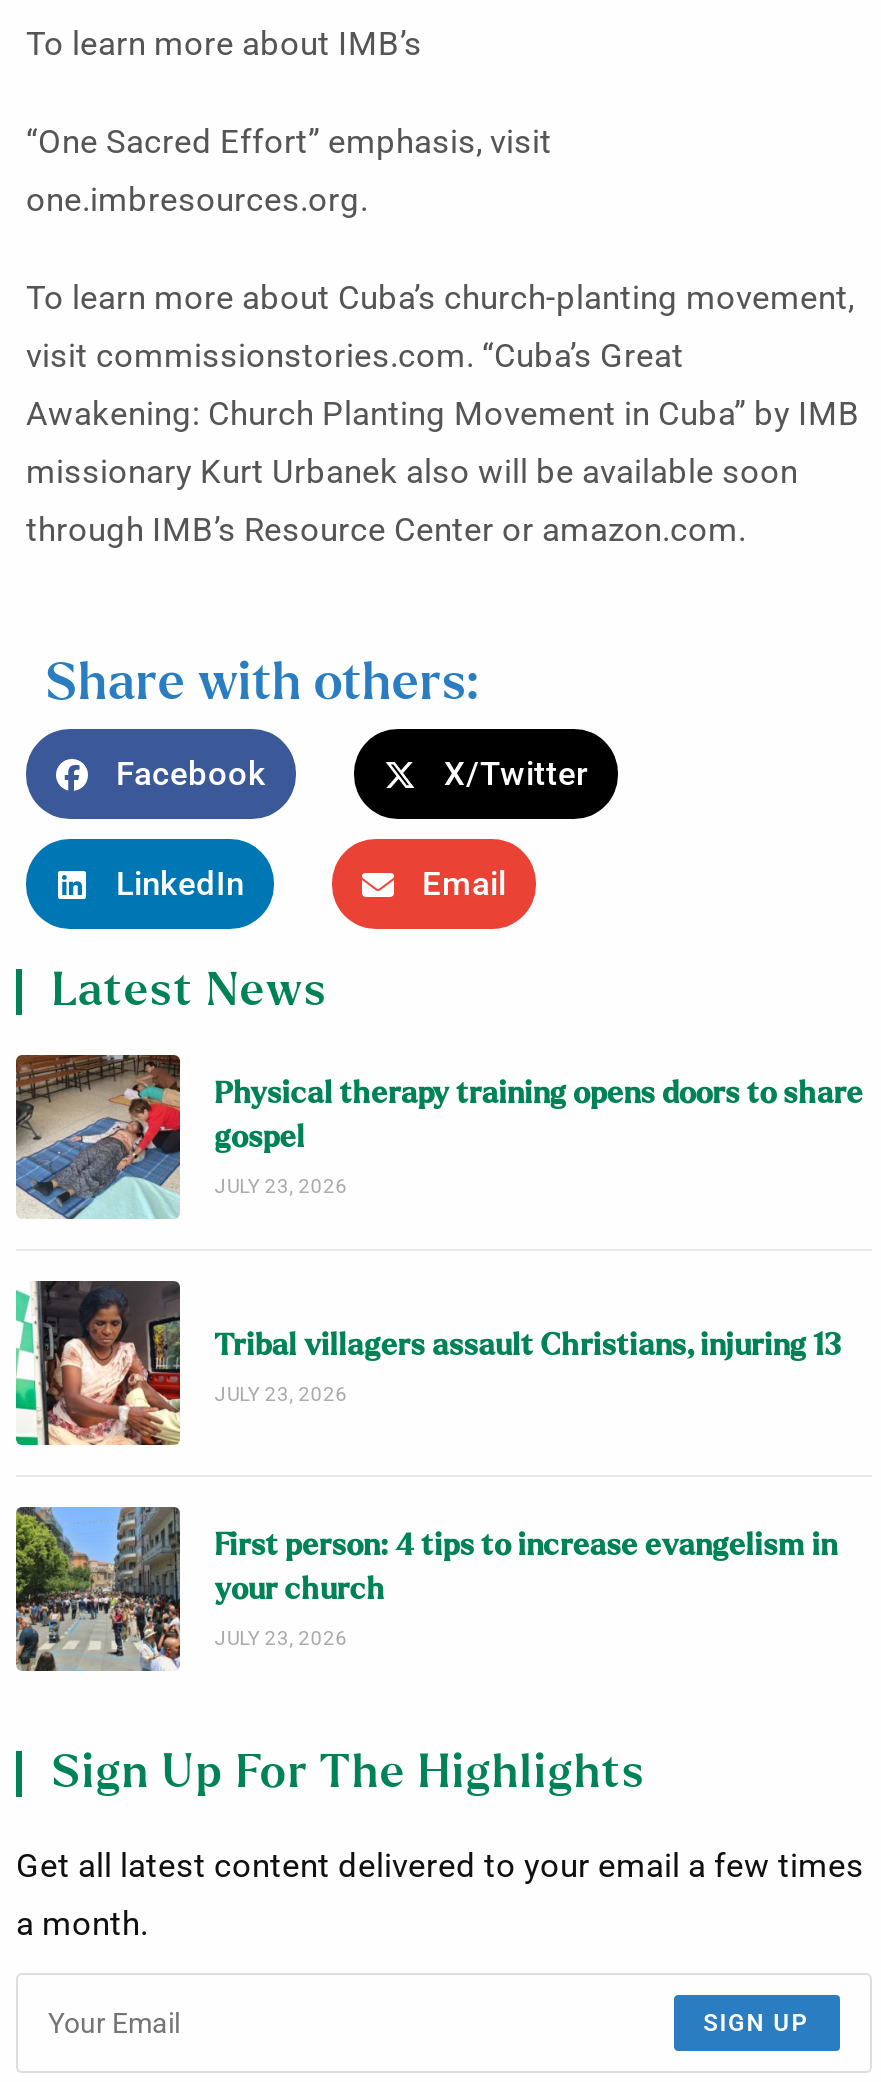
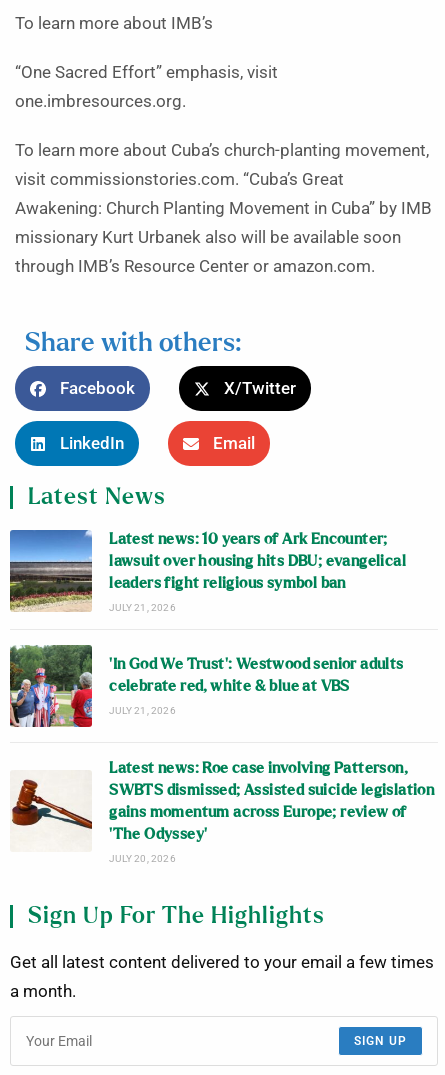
[14,1053,863,1219] [image] | Physical therapy training opens doors to share | gospel | JULY 23, 2026 -> [9,529,406,612] [image] | Latest news: 10 years of Ark Encounter; | lawsuit over housing hits DBU; evangelical | leaders fight religious symbol ban | JULY 21, 2026
[14,1279,848,1447] [image] | Tribal villagers assault Christians, injuring 13 | JULY 23, 2026 -> [9,644,404,728] [image] | ‘In God We Trust’: Westwood senior adults | celebrate red, white & blue at VBS | JULY 21, 2026
[14,1505,837,1673] [image] | First person: 4 tips to increase evangelism in | your church | JULY 23, 2026 -> [10,761,434,864] [image] | Latest news: Roe case involving Patterson, | SWBTS dismissed; Assisted suicide legislation | gains momentum across Europe; review of | ‘The Odyssey’ | JULY 20, 2026

